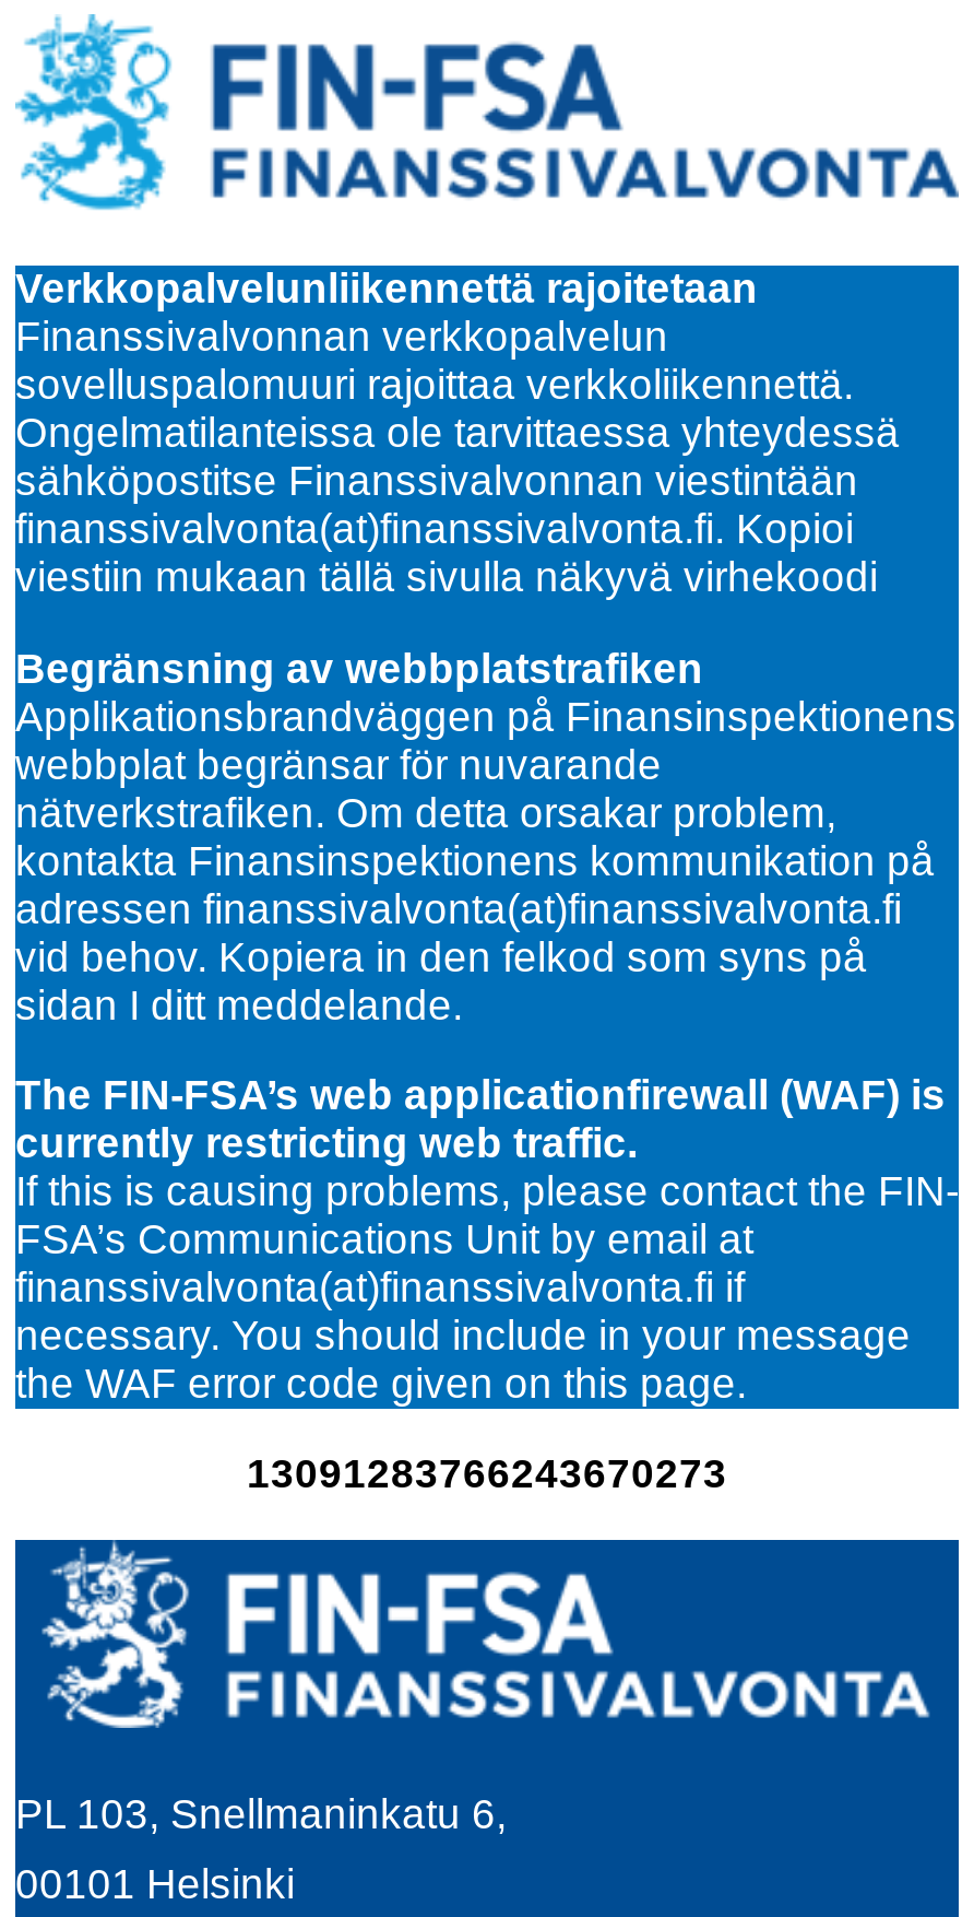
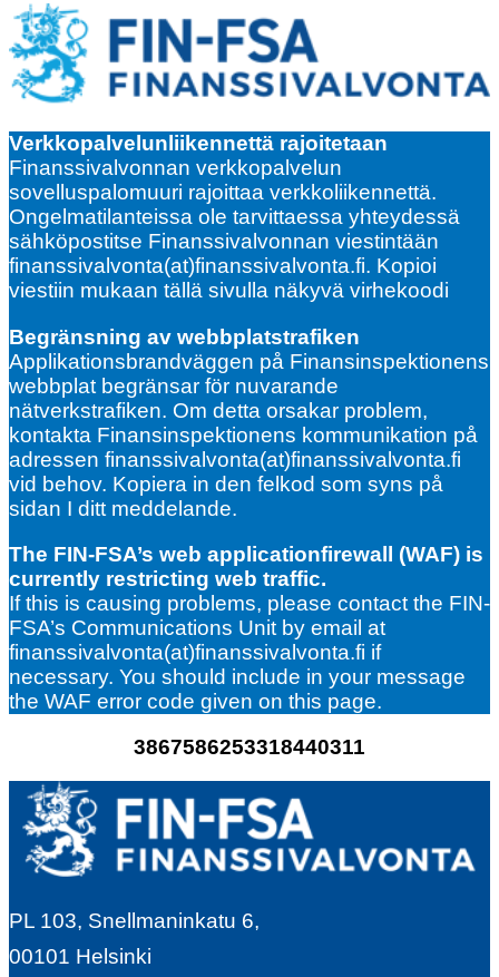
[247,1450,727,1496] 13091283766243670273 -> [134,735,365,759] 3867586253318440311

